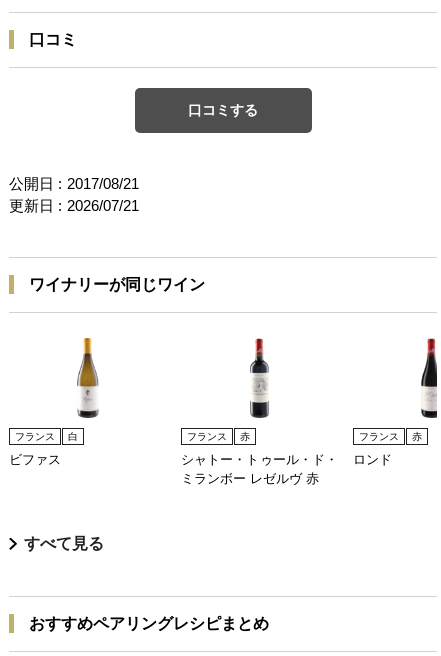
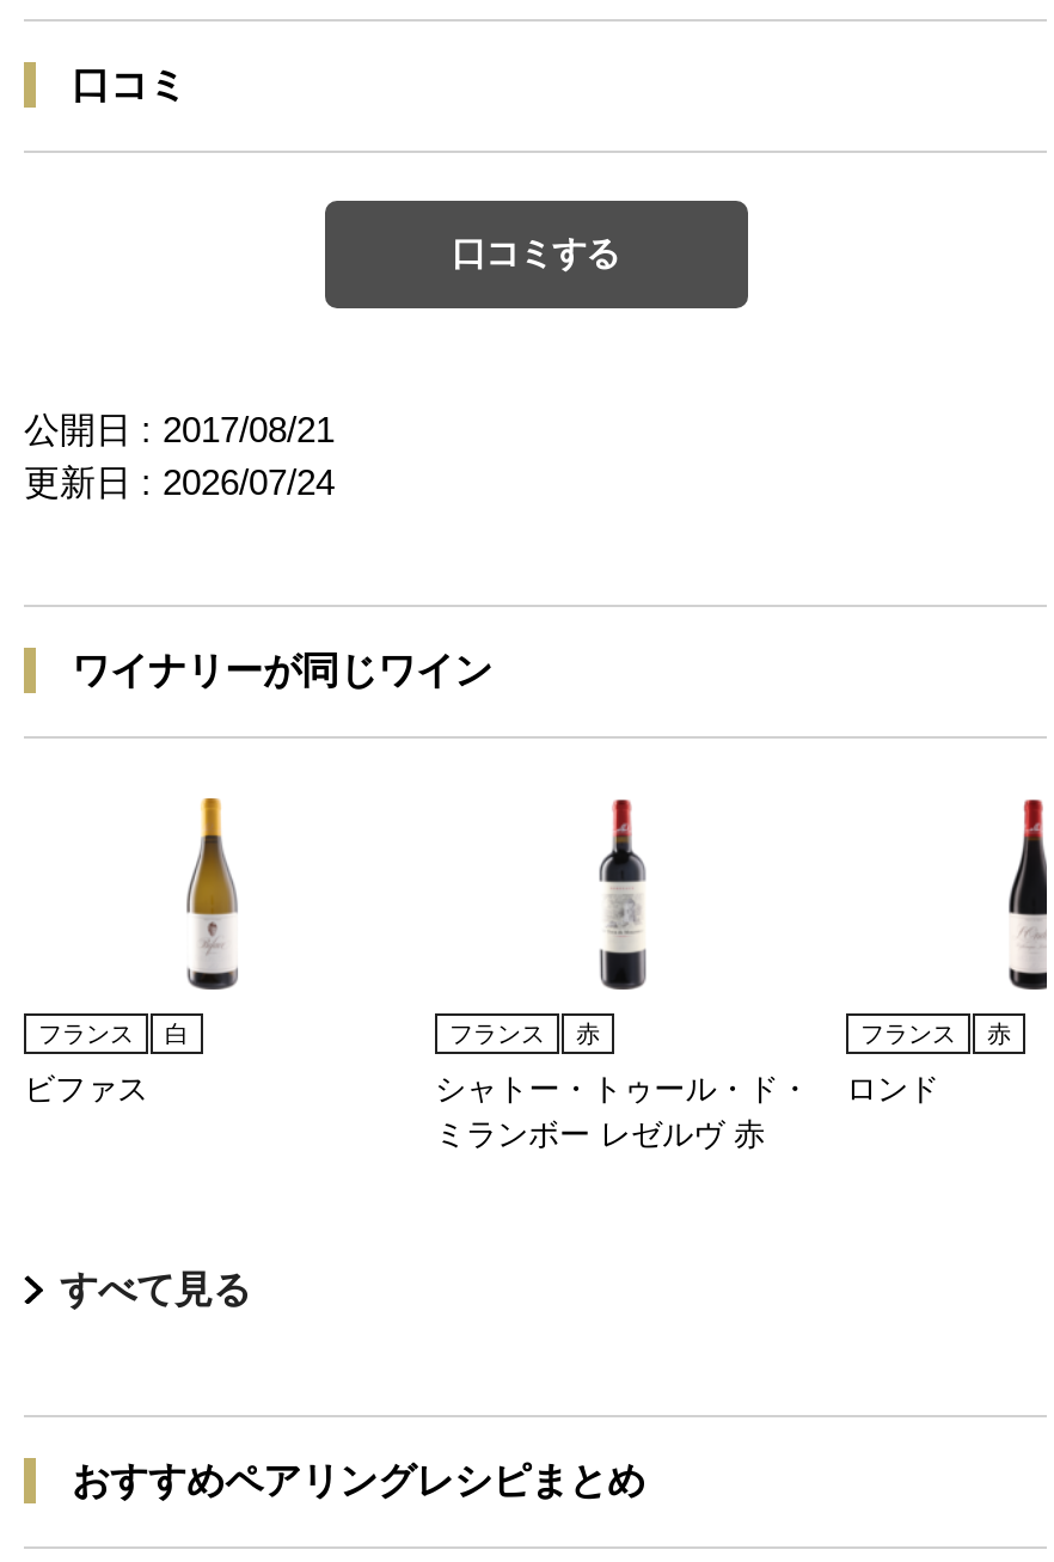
[9,196,139,213] 更新日 : 2026/07/21 -> [24,460,335,501] 更新日 : 2026/07/24

